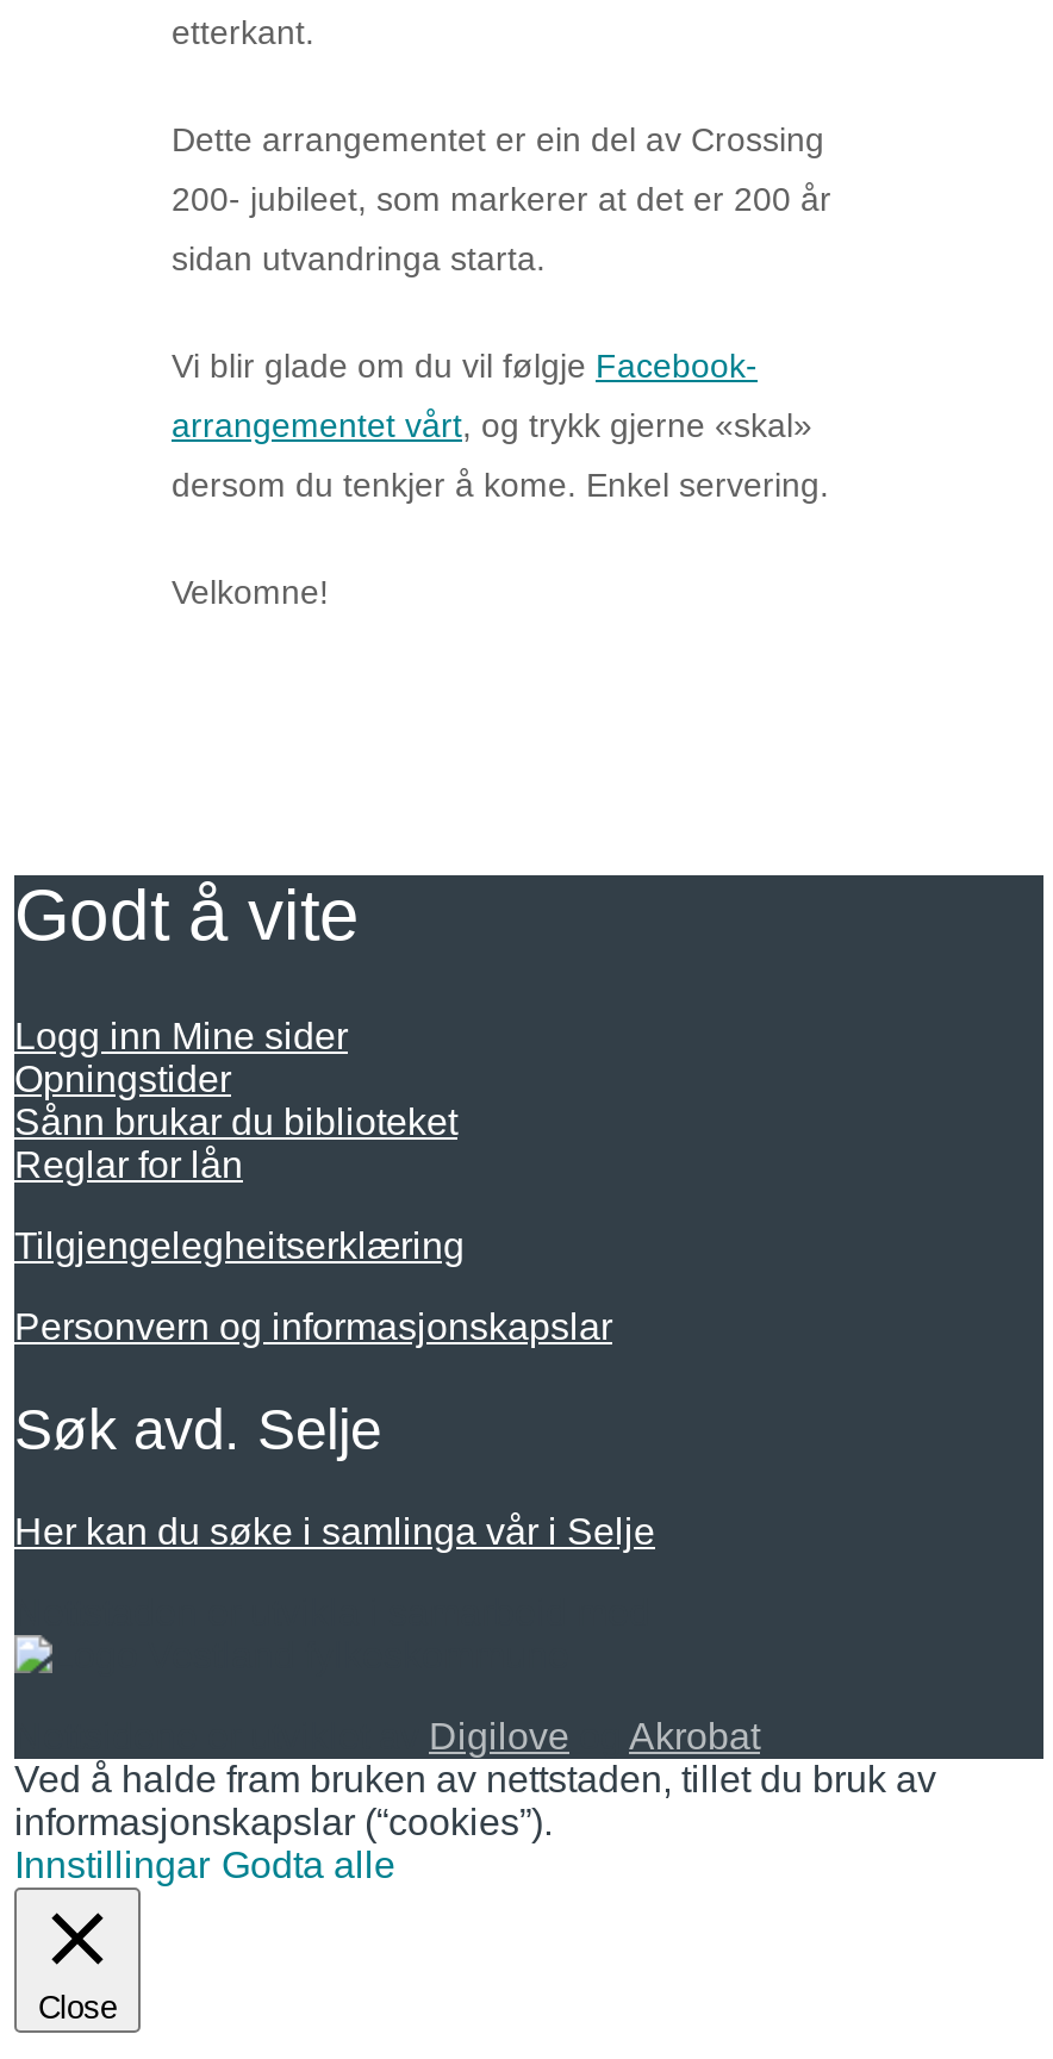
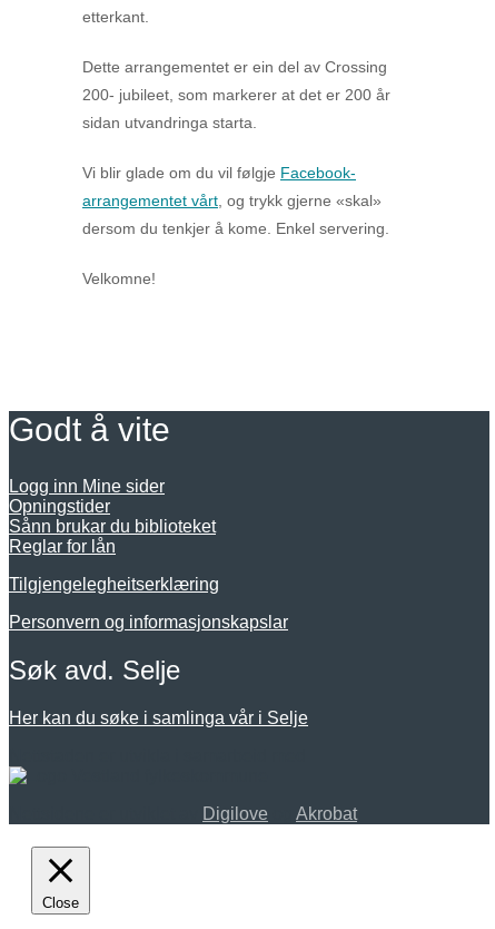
[14,1758,936,1884] Ved å halde fram bruken av nettstaden, tillet du bruk av | informasjonskapslar (“cookies”). | Innstillingar Godta alle -> none

